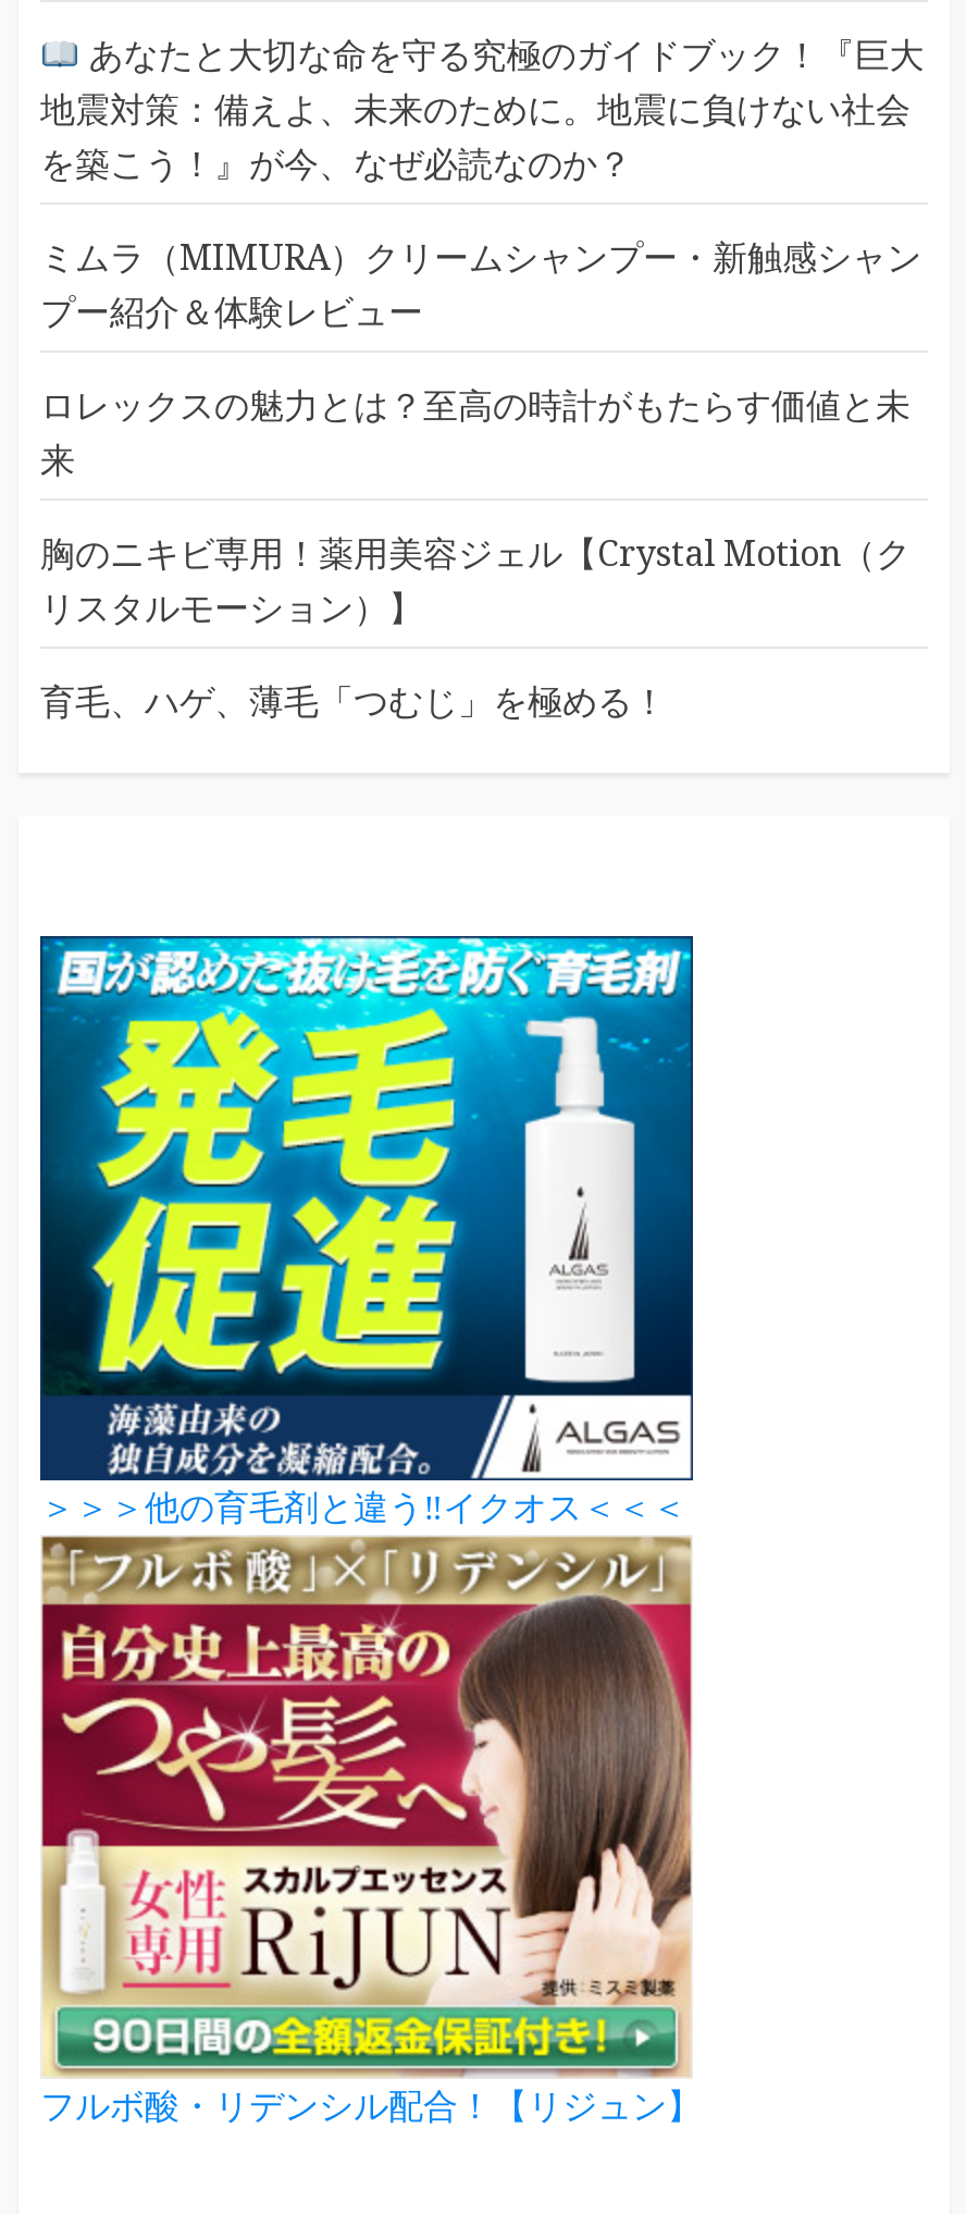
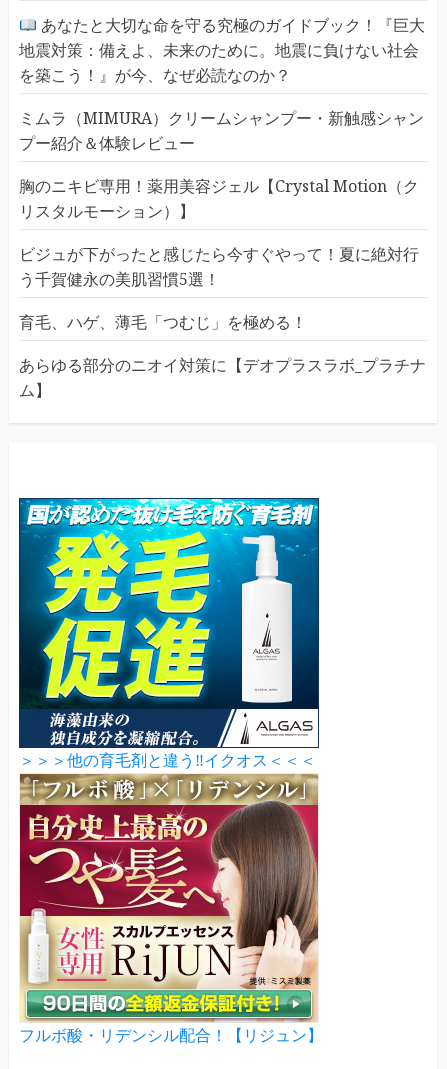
[40,381,911,484] ロレックスの魅力とは？至高の時計がもたらす価値と未 | 来 -> none
moved [40,529,911,632] -> [19,175,419,222]: 胸のニキビ専用！薬用美容ジェル【Crystal Motion（ク | リスタルモーション）】
none -> [19,243,419,290] ビジュが下がったと感じたら今すぐやって！夏に絶対行 | う千賀健永の美肌習慣5選！
none -> [19,354,426,401] あらゆる部分のニオイ対策に【デオプラスラボ_プラチナ | ム】

